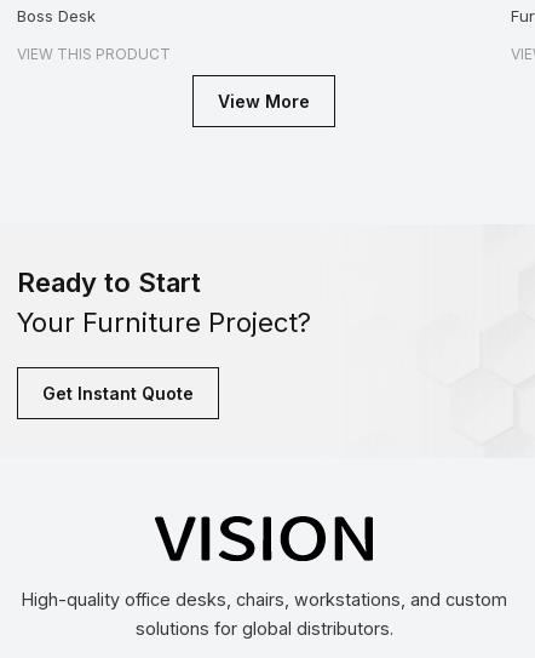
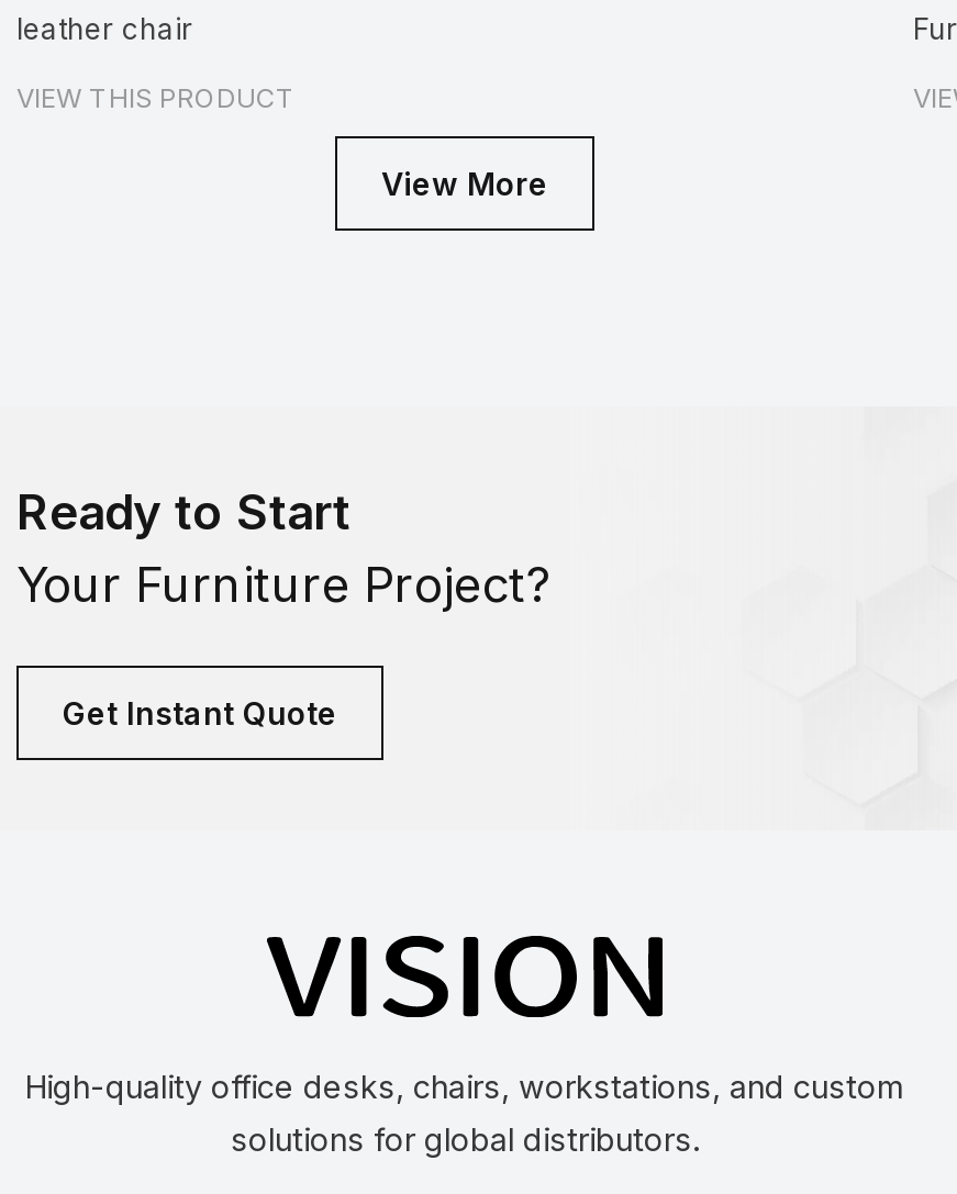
[17,6,96,25] Boss Desk -> [16,11,192,46] leather chair

